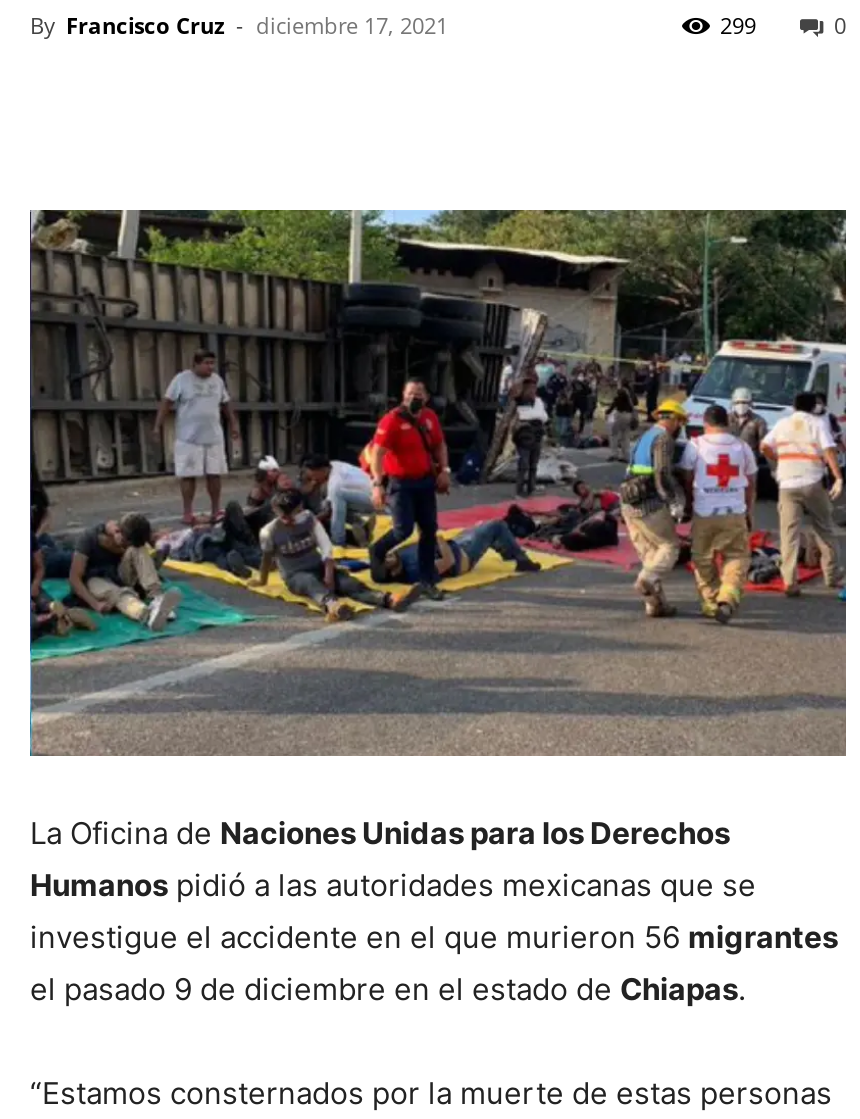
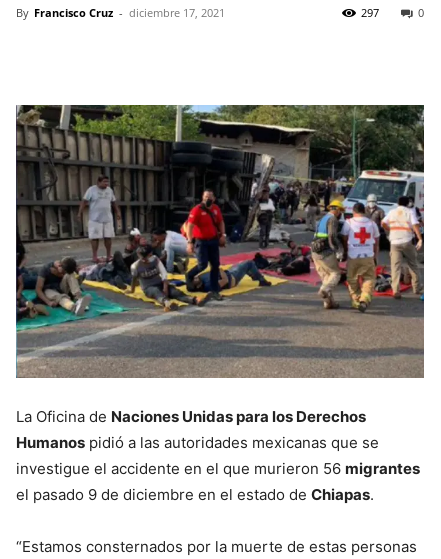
[720,10,756,40] 299 -> [361,5,379,20] 297

